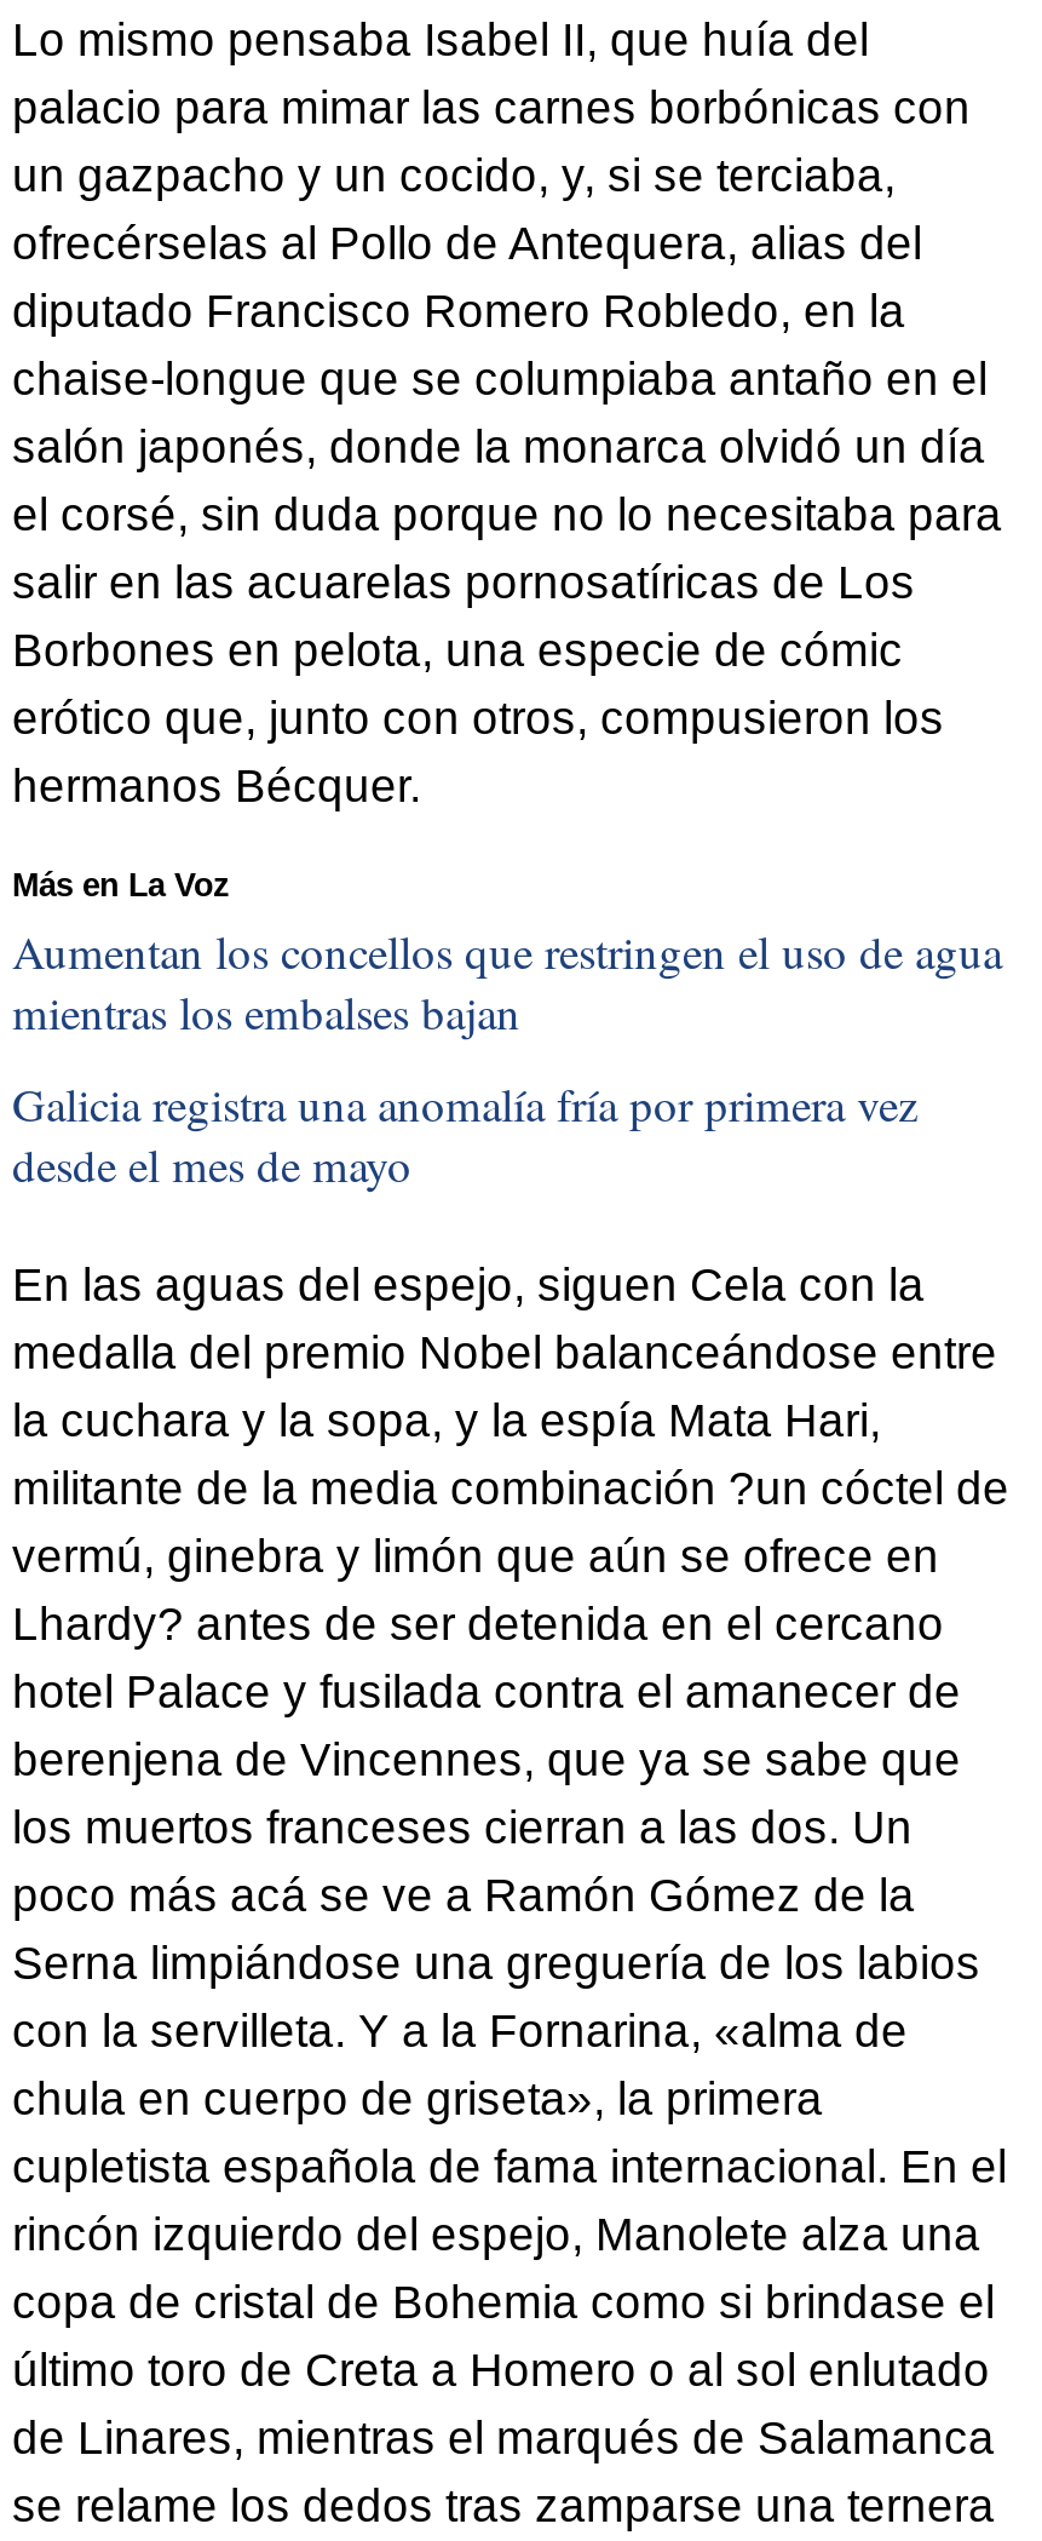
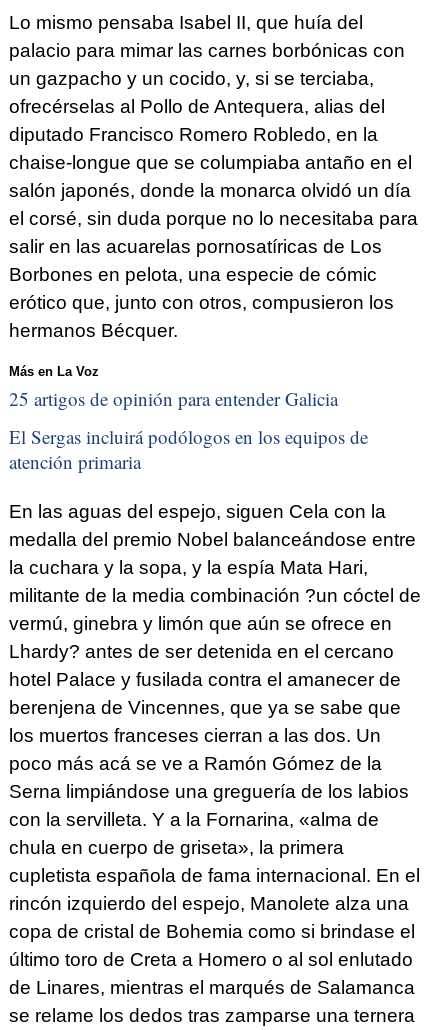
[12,921,1002,1042] Aumentan los concellos que restringen el uso de agua | mientras los embalses bajan -> [9,386,338,411] 25 artigos de opinión para entender Galicia
[12,1072,917,1193] Galicia registra una anomalía fría por primera vez | desde el mes de mayo -> [9,424,368,474] El Sergas incluirá podólogos en los equipos de | atención primaria

